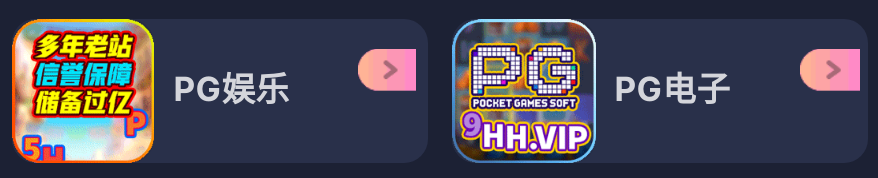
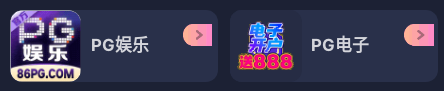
[10,16,156,166] [image] -> [9,9,81,83] [image]
[450,16,598,164] [image] -> [230,9,302,81] [image]

